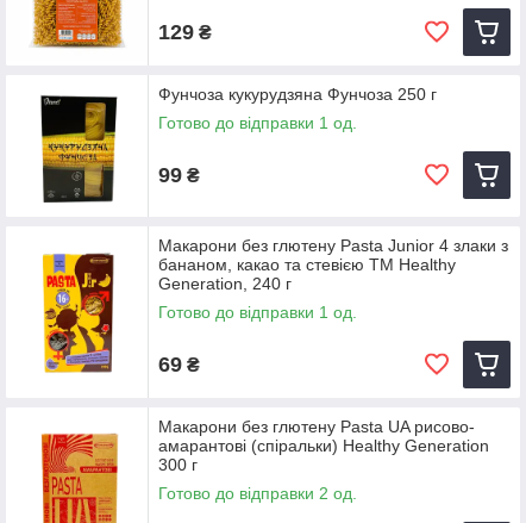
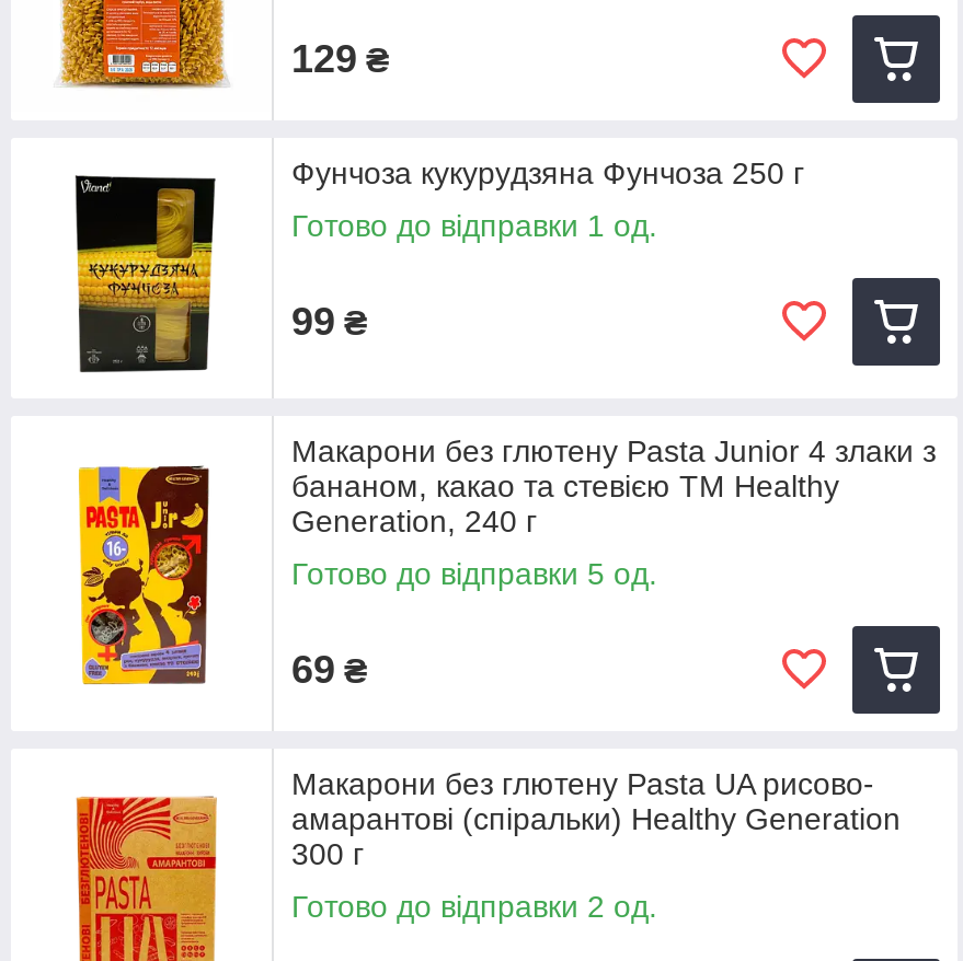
[158,303,357,322] Готово до відправки 1 од. -> [291,556,657,591] Готово до відправки 5 од.

